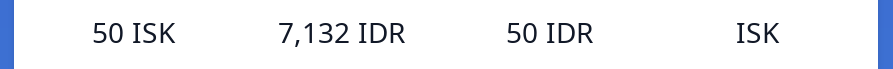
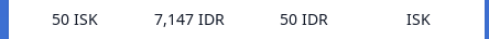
[278,13,406,51] 7,132 IDR -> [154,9,225,29] 7,147 IDR

